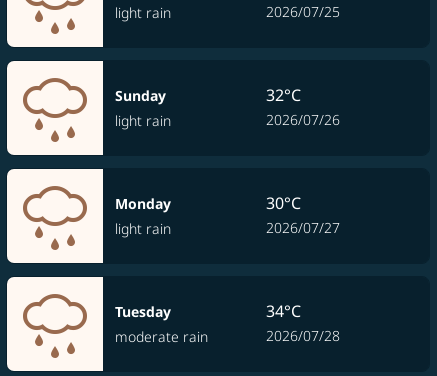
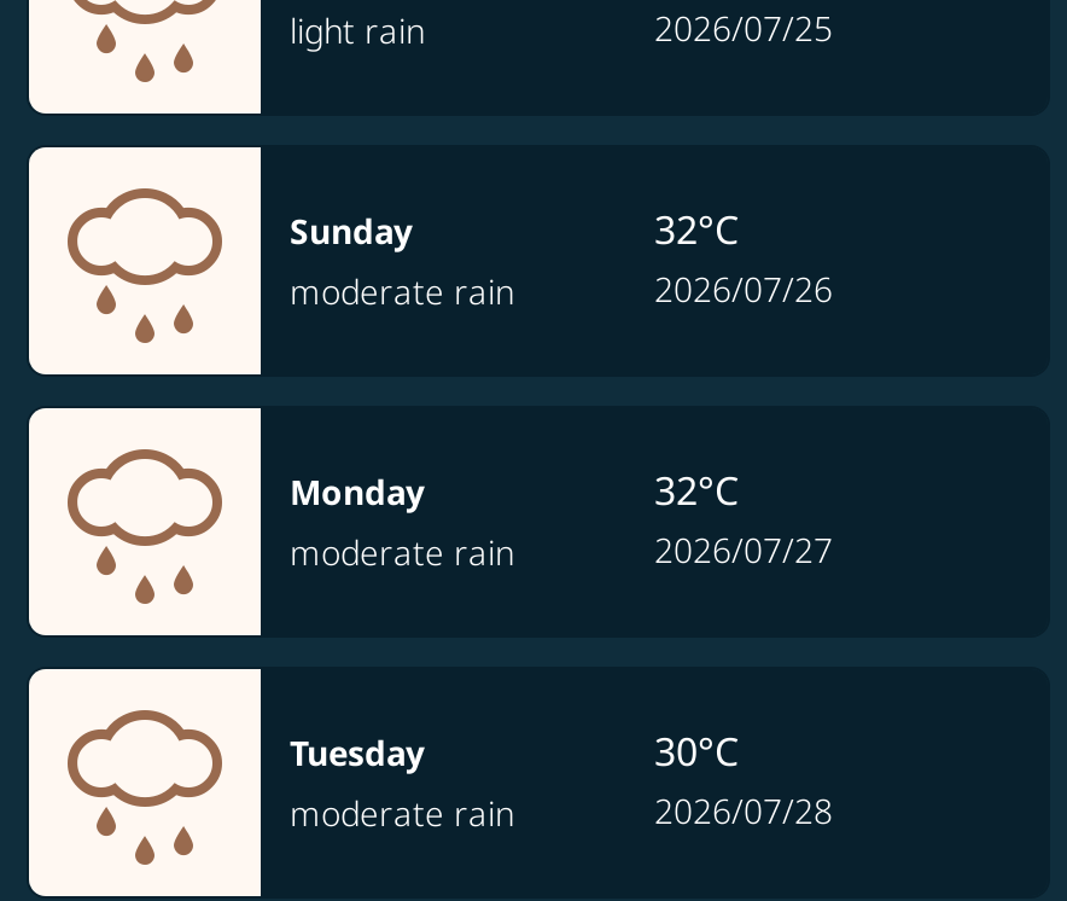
[115,111,171,130] light rain -> [290,268,514,314] moderate rain
[266,192,301,214] 30°C -> [654,464,739,517] 32°C
[115,219,171,238] light rain -> [290,529,514,575] moderate rain
[266,300,301,322] 34°C -> [654,725,739,778] 30°C

